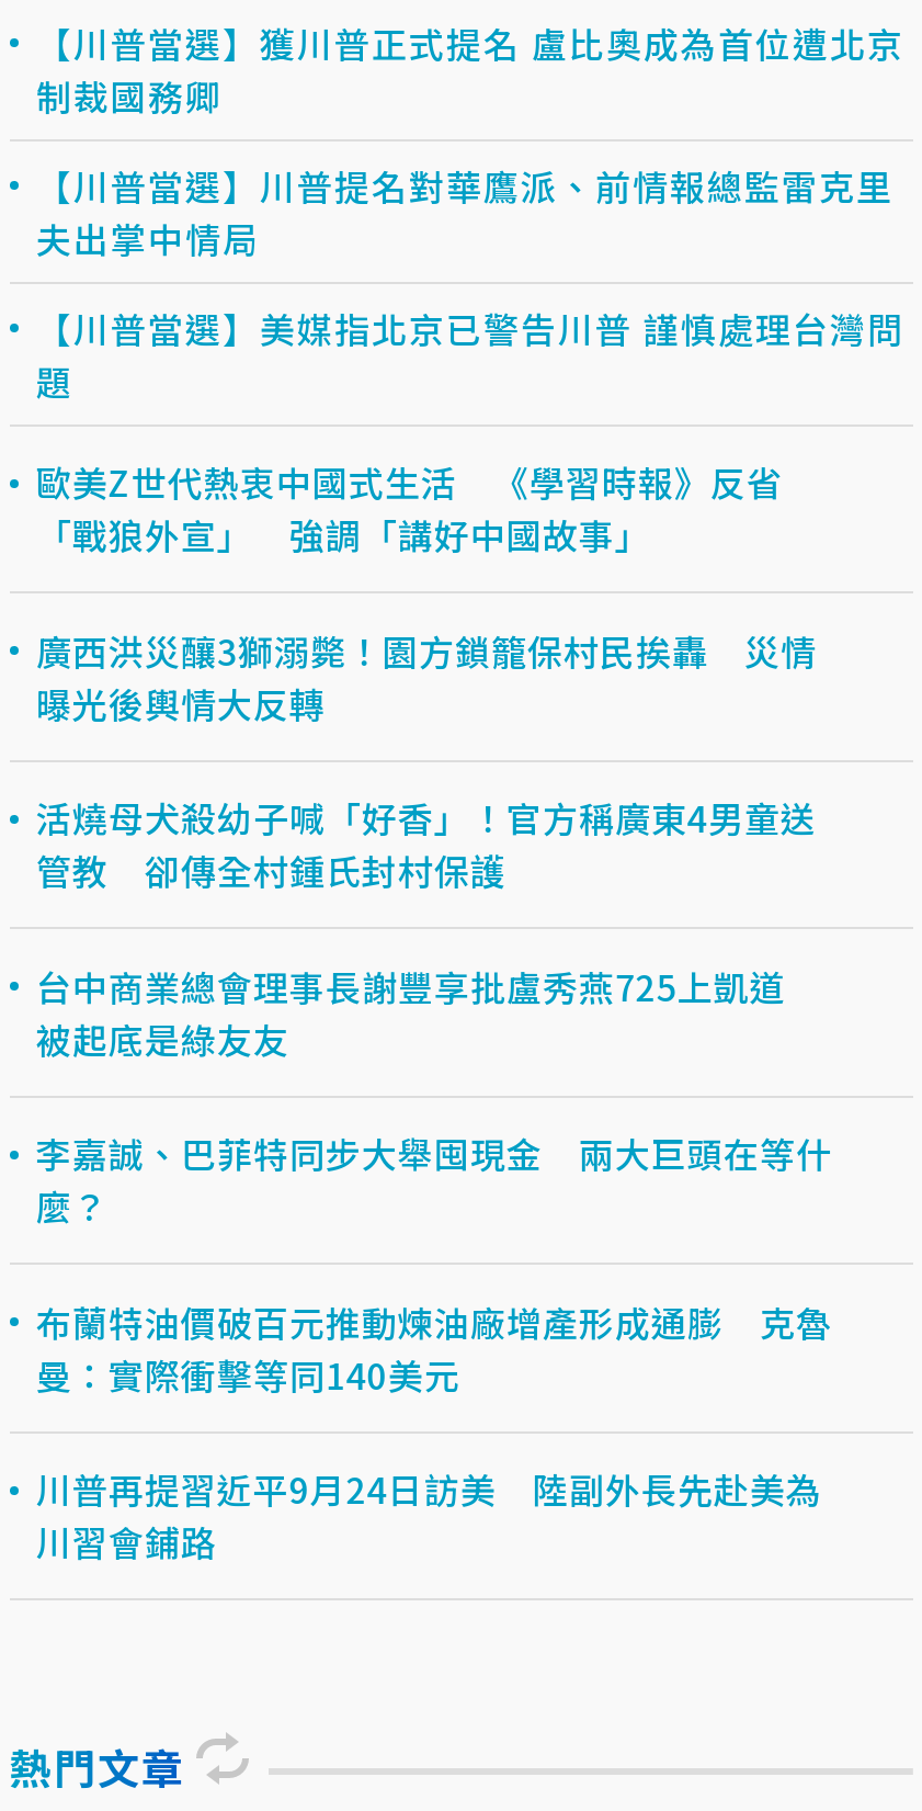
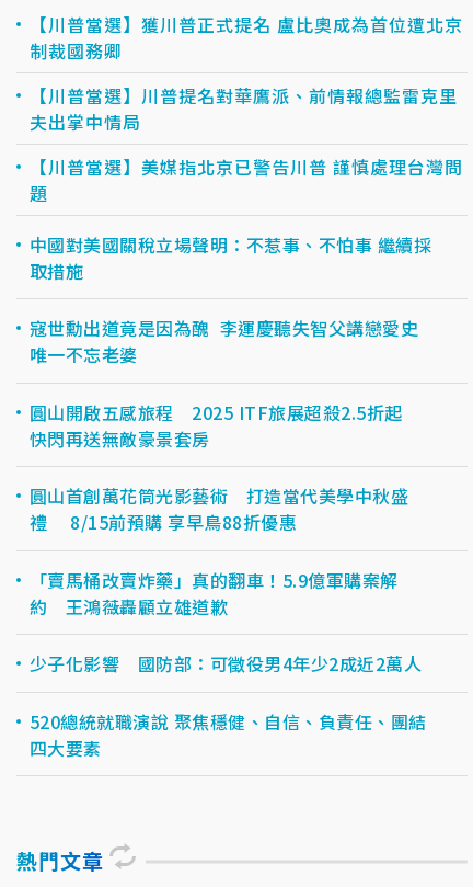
[36,456,783,562] 歐美Z世代熱衷中國式生活 《學習時報》反省 | 「戰狼外宣」 強調「講好中國故事」 -> [29,231,432,283] 中國對美國關稅立場聲明：不惹事、不怕事 繼續採 | 取措施
[36,624,817,729] 廣西洪災釀3獅溺斃！園方鎖籠保村民挨轟 災情 | 曝光後輿情大反轉 -> [29,315,419,367] 寇世勳出道竟是因為醜 李運慶聽失智父講戀愛史 | 唯一不忘老婆
[36,792,817,897] 活燒母犬殺幼子喊「好香」！官方稱廣東4男童送 | 管教 卻傳全村鍾氏封村保護 -> [29,399,421,451] 圓山開啟五感旅程 2025 ITF旅展超殺2.5折起 | 快閃再送無敵豪景套房
[36,960,822,1065] 台中商業總會理事長謝豐享批盧秀燕725上凱道 | 被起底是綠友友 -> [29,482,409,535] 圓山首創萬花筒光影藝術 打造當代美學中秋盛 | 禮 8/15前預購 享早鳥88折優惠
[36,1128,832,1233] 李嘉誠、巴菲特同步大舉囤現金 兩大巨頭在等什 | 麼？ -> [29,566,398,619] 「賣馬桶改賣炸藥」真的翻車！5.9億軍購案解 | 約 王鴻薇轟顧立雄道歉
[36,1295,832,1401] 布蘭特油價破百元推動煉油廠增產形成通膨 克魯 | 曼：實際衝擊等同140美元 -> [29,650,422,676] 少子化影響 國防部：可徵役男4年少2成近2萬人
[36,1463,822,1569] 川普再提習近平9月24日訪美 陸副外長先赴美為 | 川習會鋪路 -> [29,708,427,760] 520總統就職演說 聚焦穩健、自信、負責任、團結 | 四大要素

